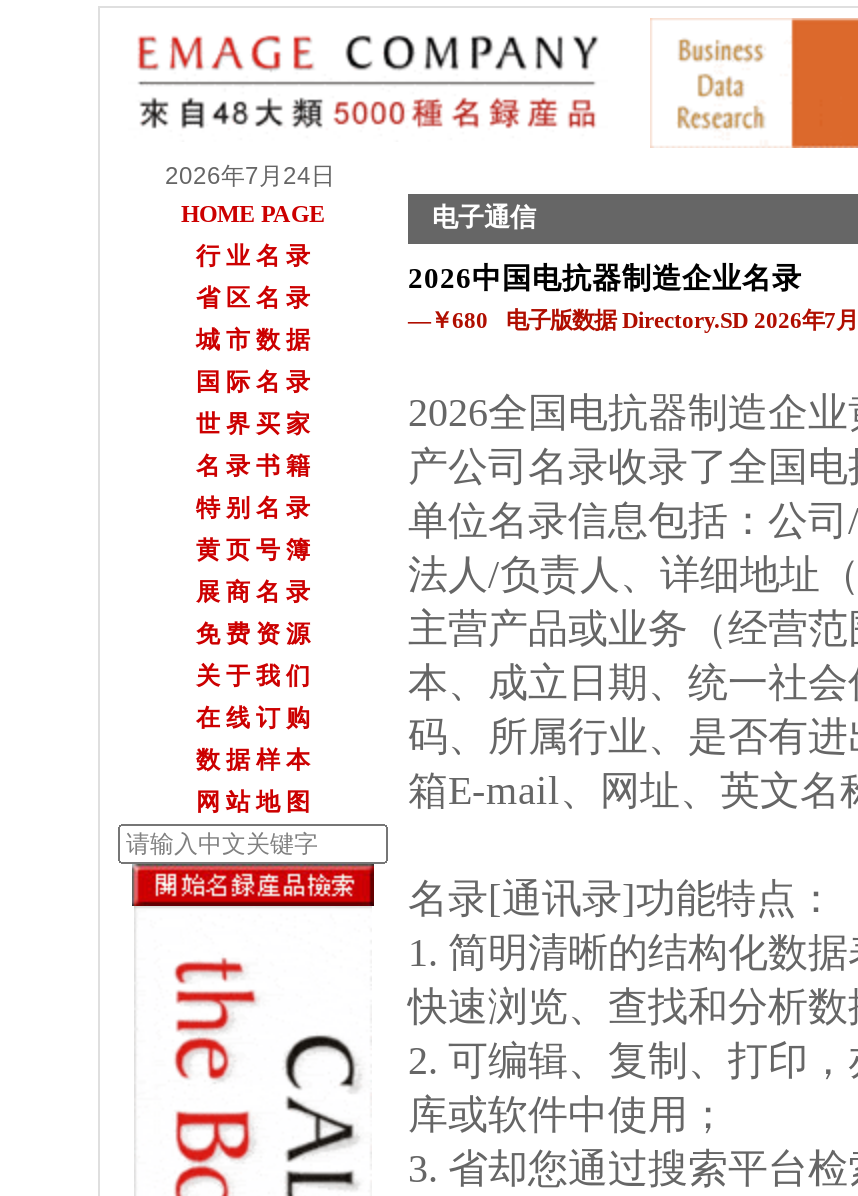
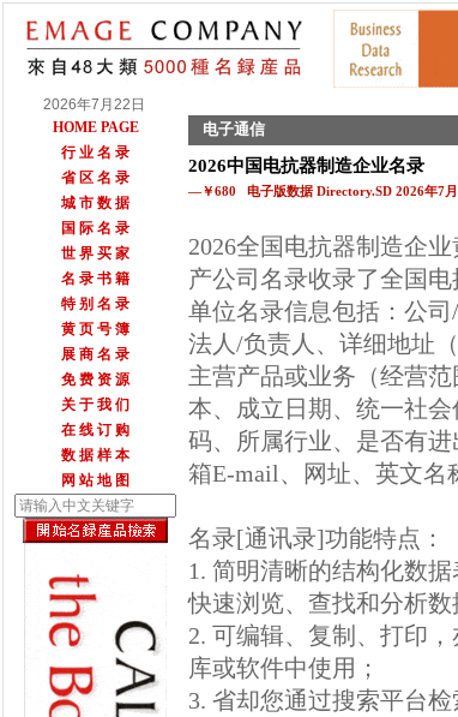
[159,162,335,190] 2026年7月24日 -> [39,96,144,113] 2026年7月22日

